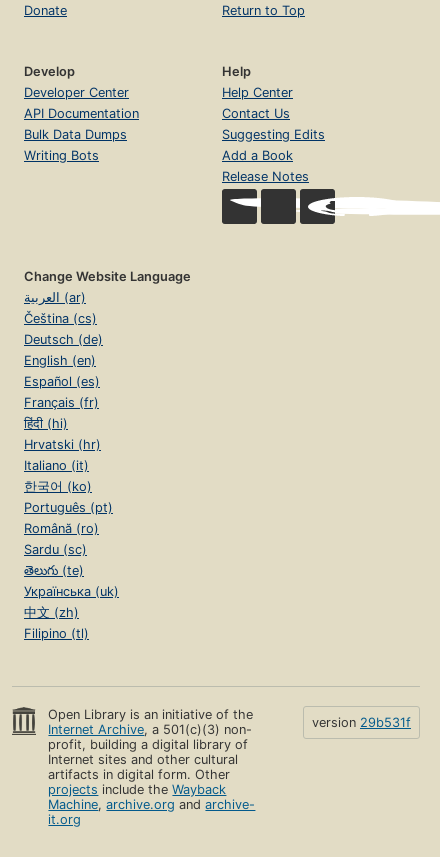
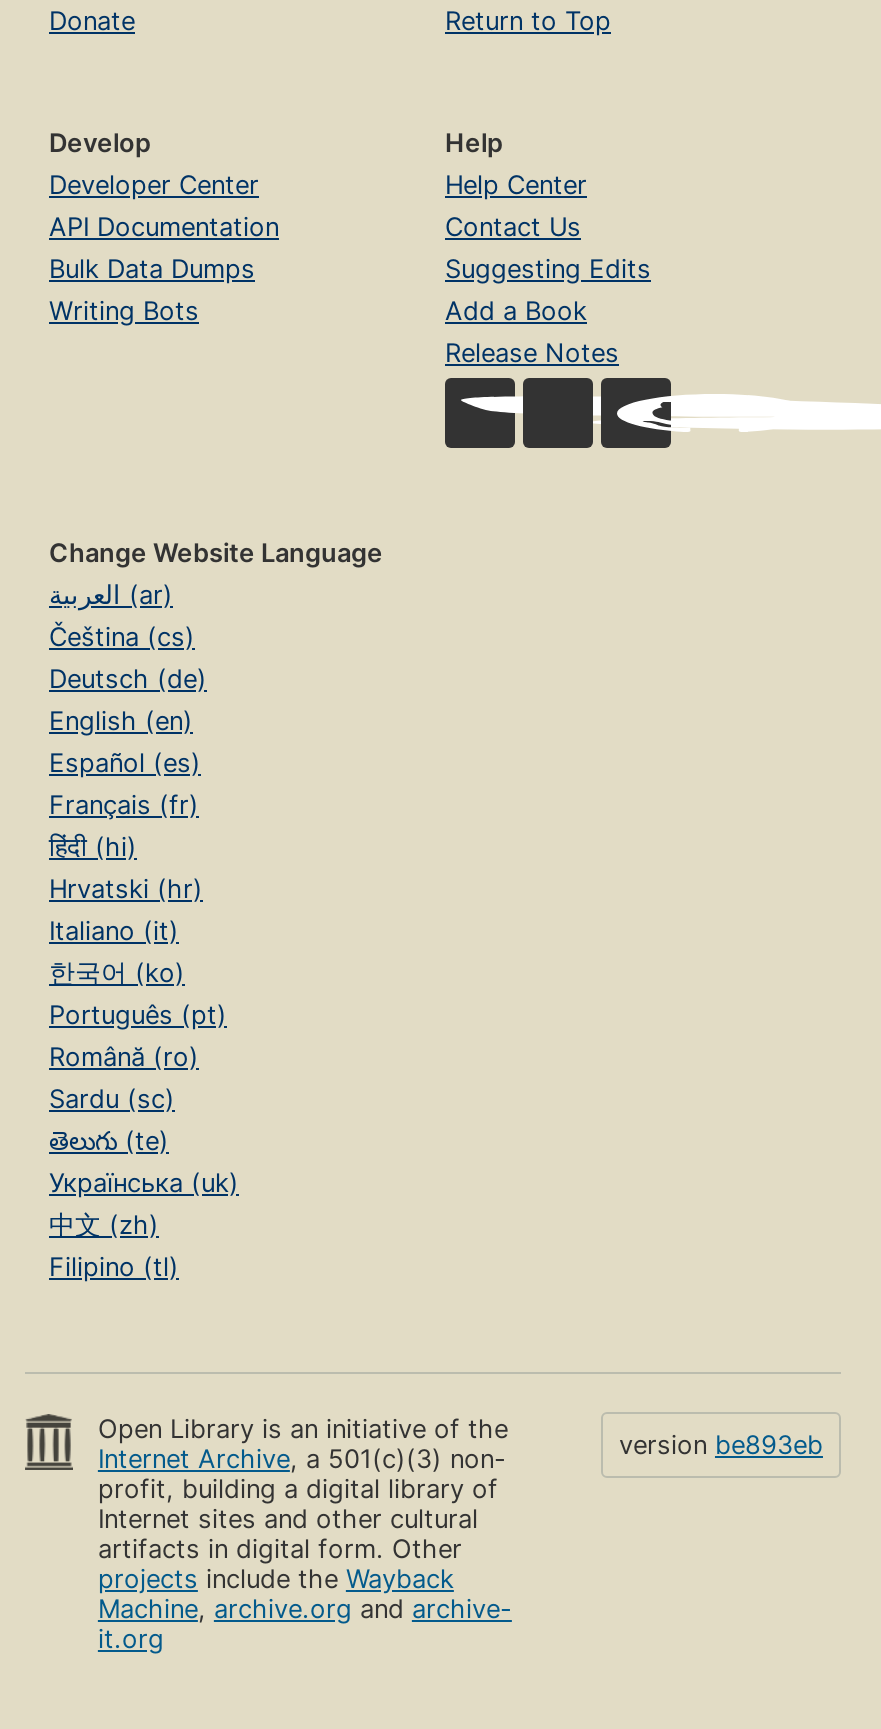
[312,715,411,730] version 29b531f -> [619,1431,823,1461] version be893eb

